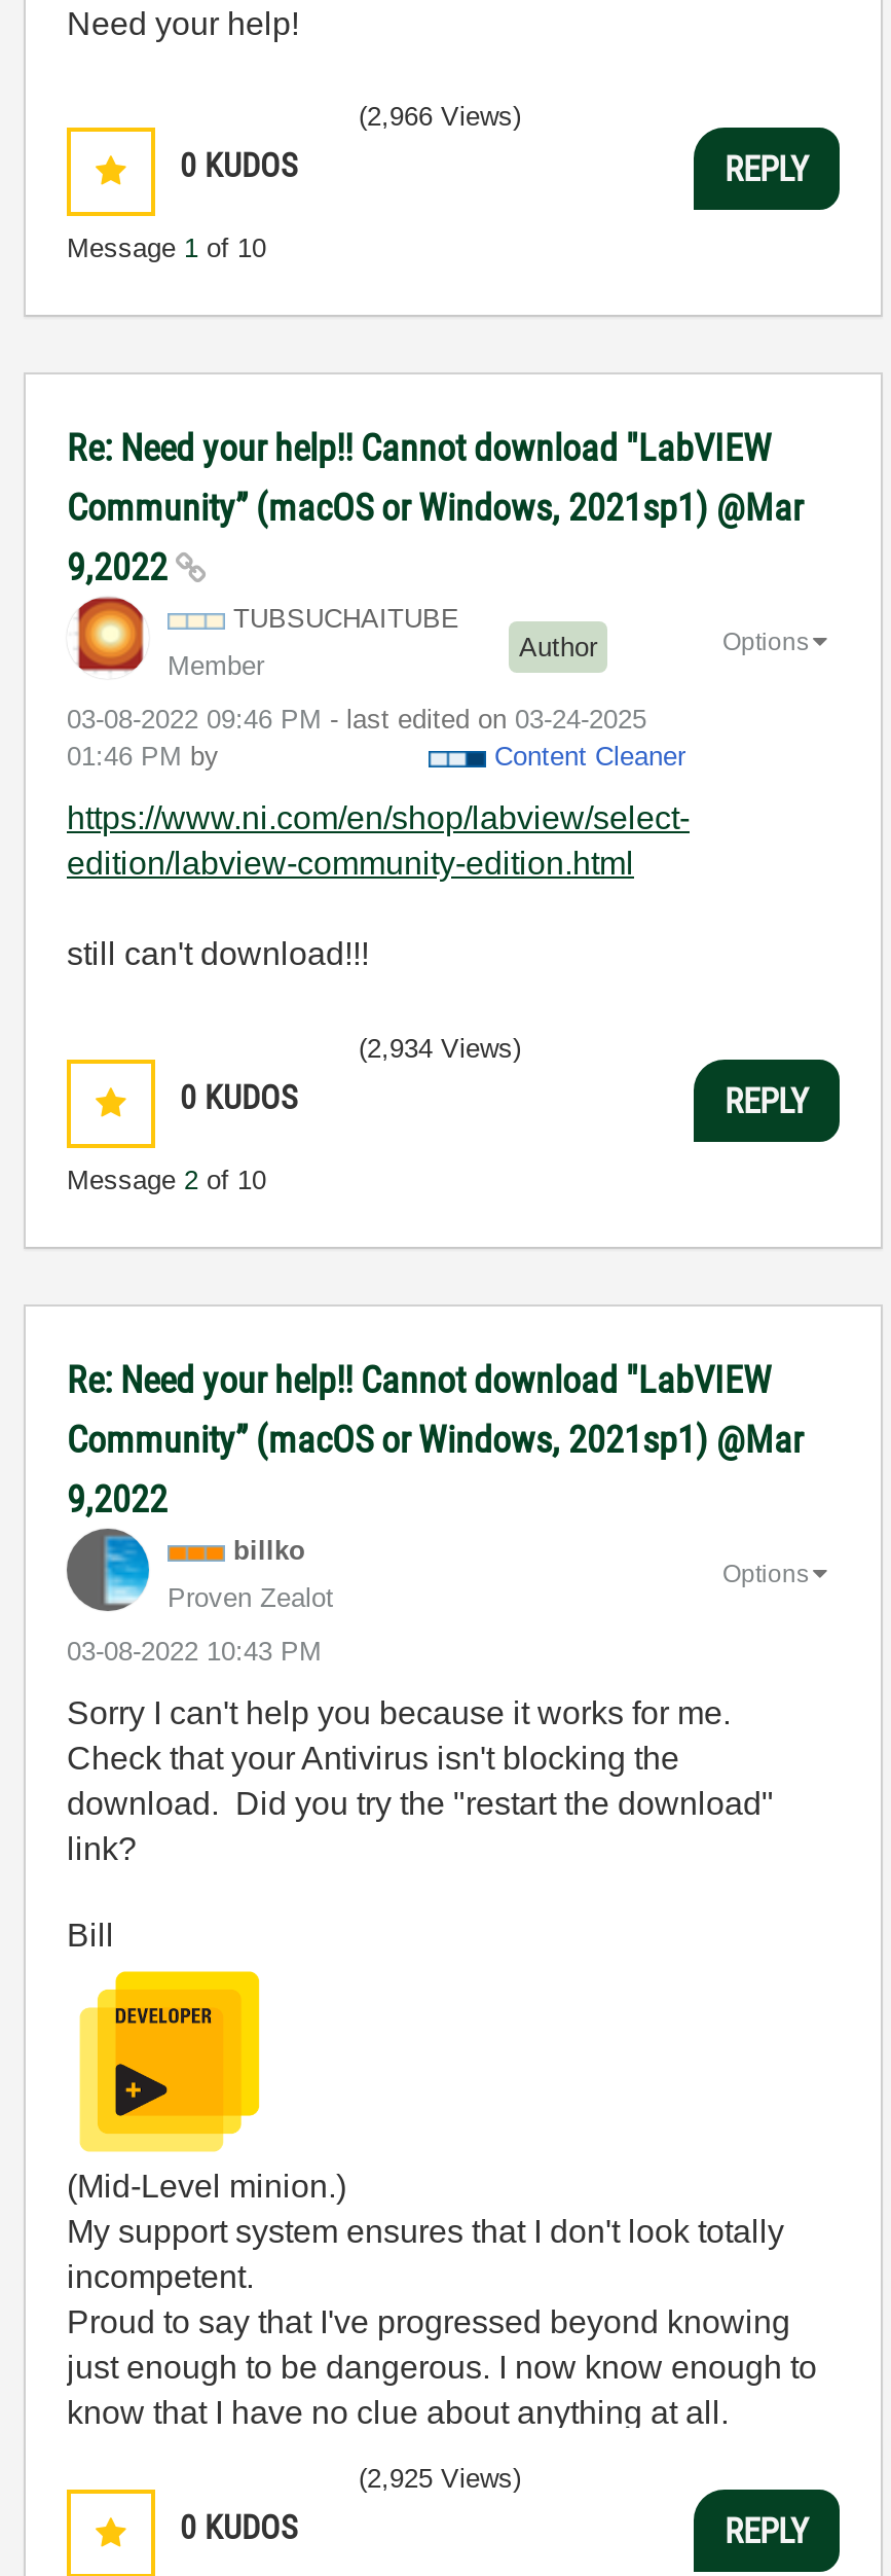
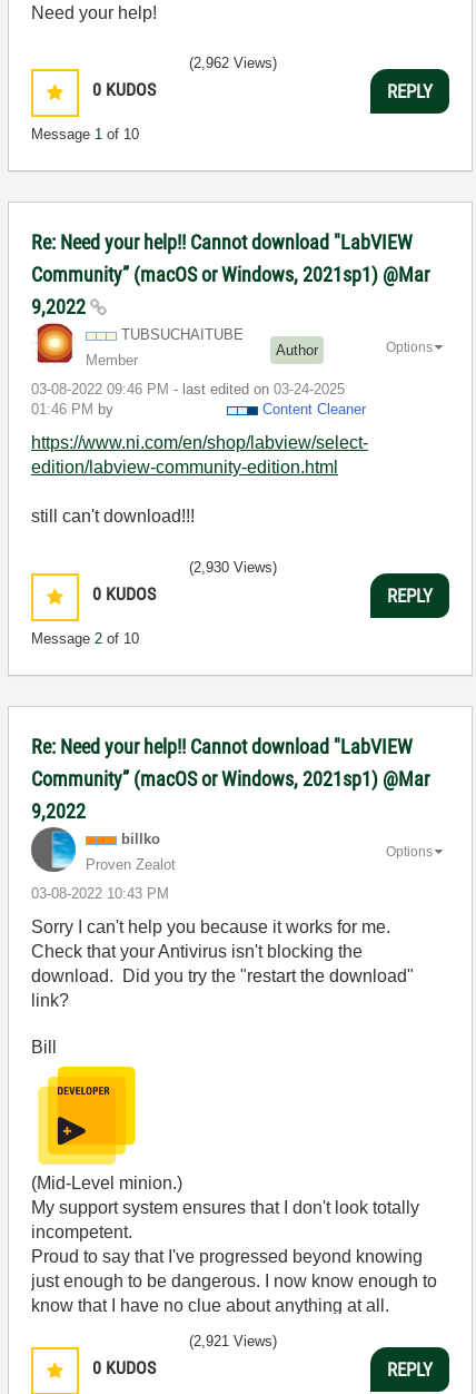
[359,101,521,132] (2,966 Views) -> [189,55,277,71] (2,962 Views)
[359,1033,521,1064] (2,934 Views) -> [189,559,277,576] (2,930 Views)
[359,2463,521,2494] (2,925 Views) -> [189,1333,277,1349] (2,921 Views)

